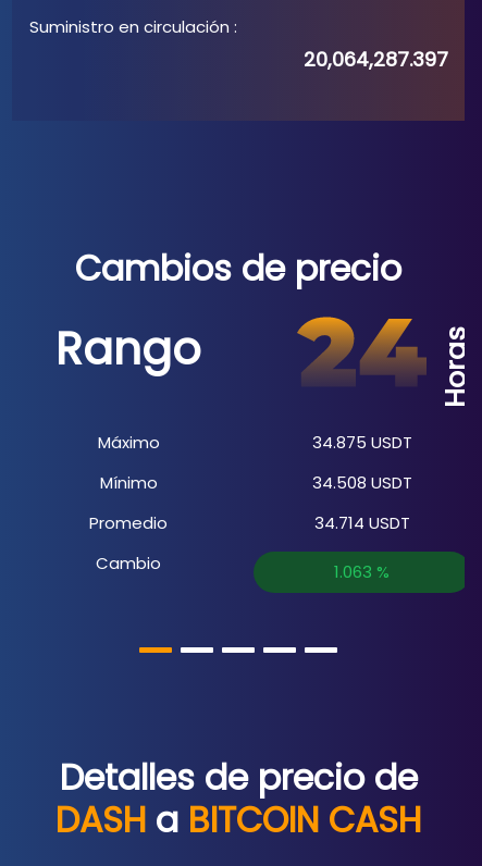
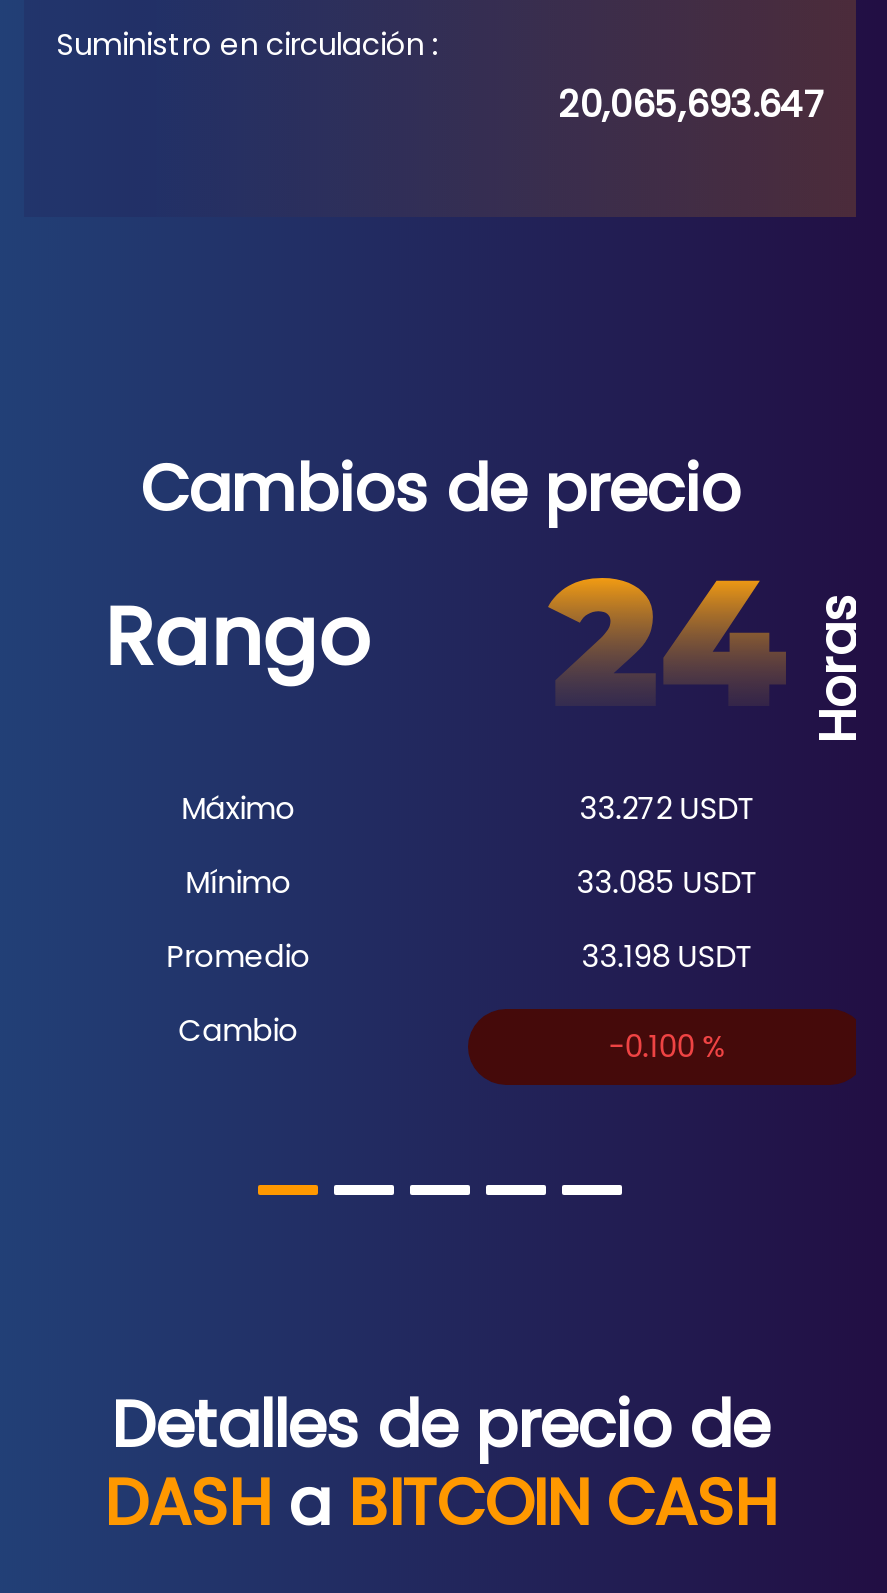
[304,46,448,73] 20,064,287.397 -> [558,79,826,129] 20,065,693.647
[312,431,412,454] 34.875 USDT -> [580,787,756,829] 33.272 USDT
[312,471,412,494] 34.508 USDT -> [576,861,758,903] 33.085 USDT
[314,511,410,534] 34.714 USDT -> [582,935,754,977] 33.198 USDT
[334,560,390,583] 1.063% -> [608,1025,726,1067] -0.100%

